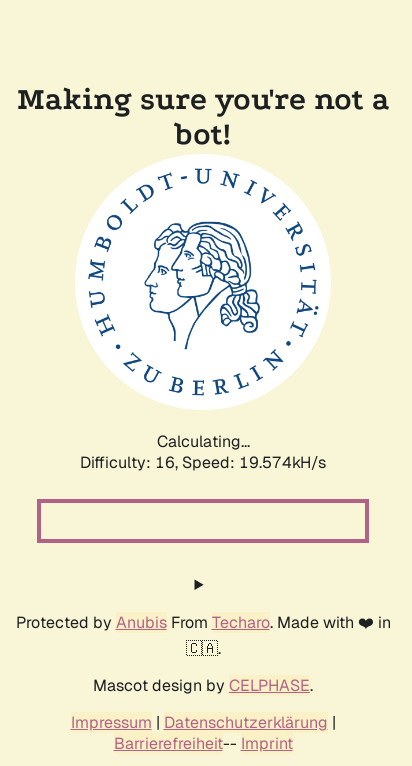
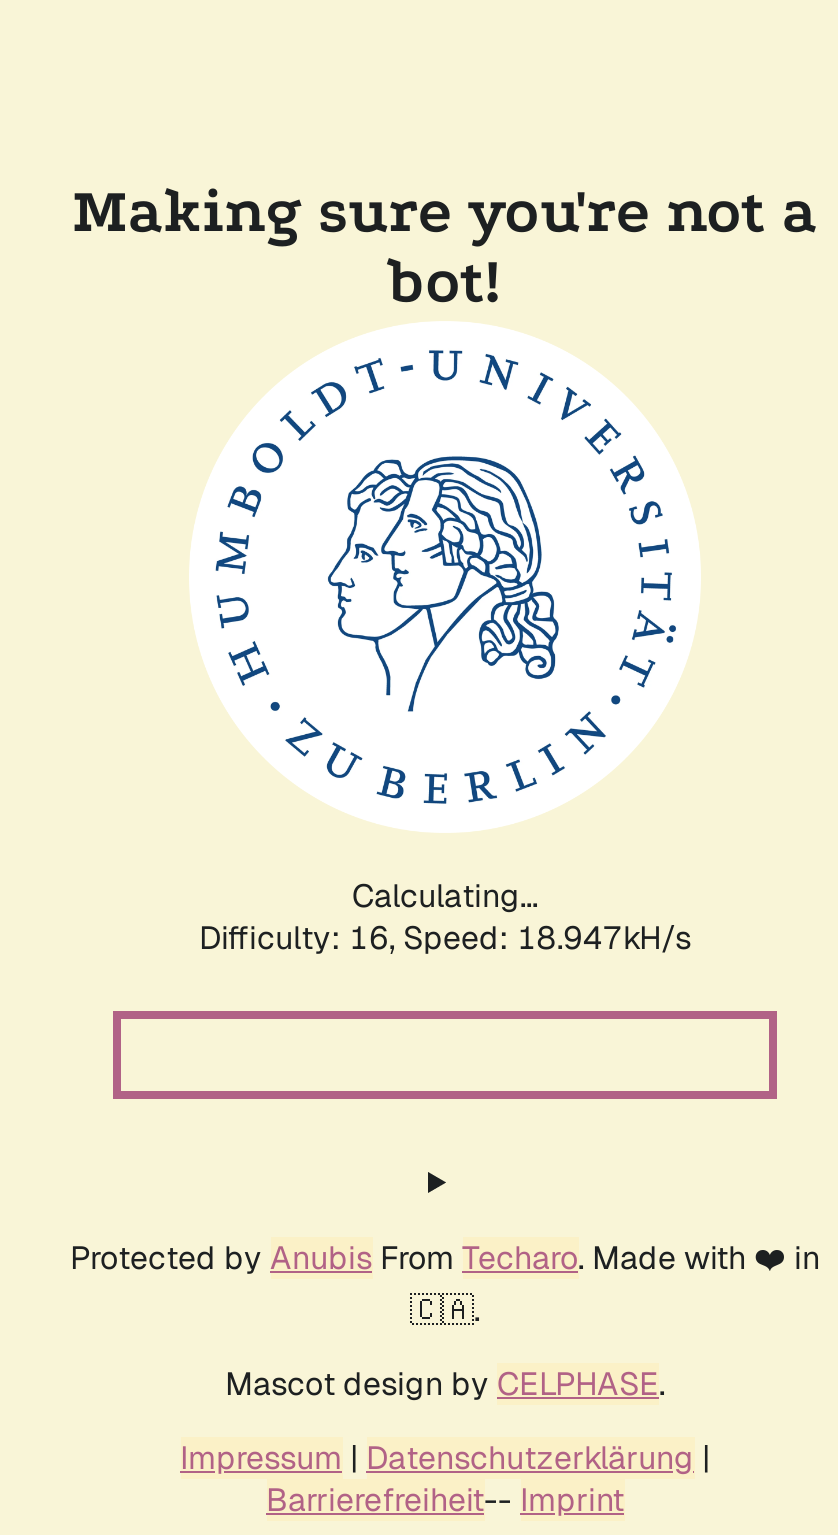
[80,452,326,473] Difficulty: 16, Speed: 19.574kH/s -> [199,917,691,959] Difficulty: 16, Speed: 18.947kH/s

